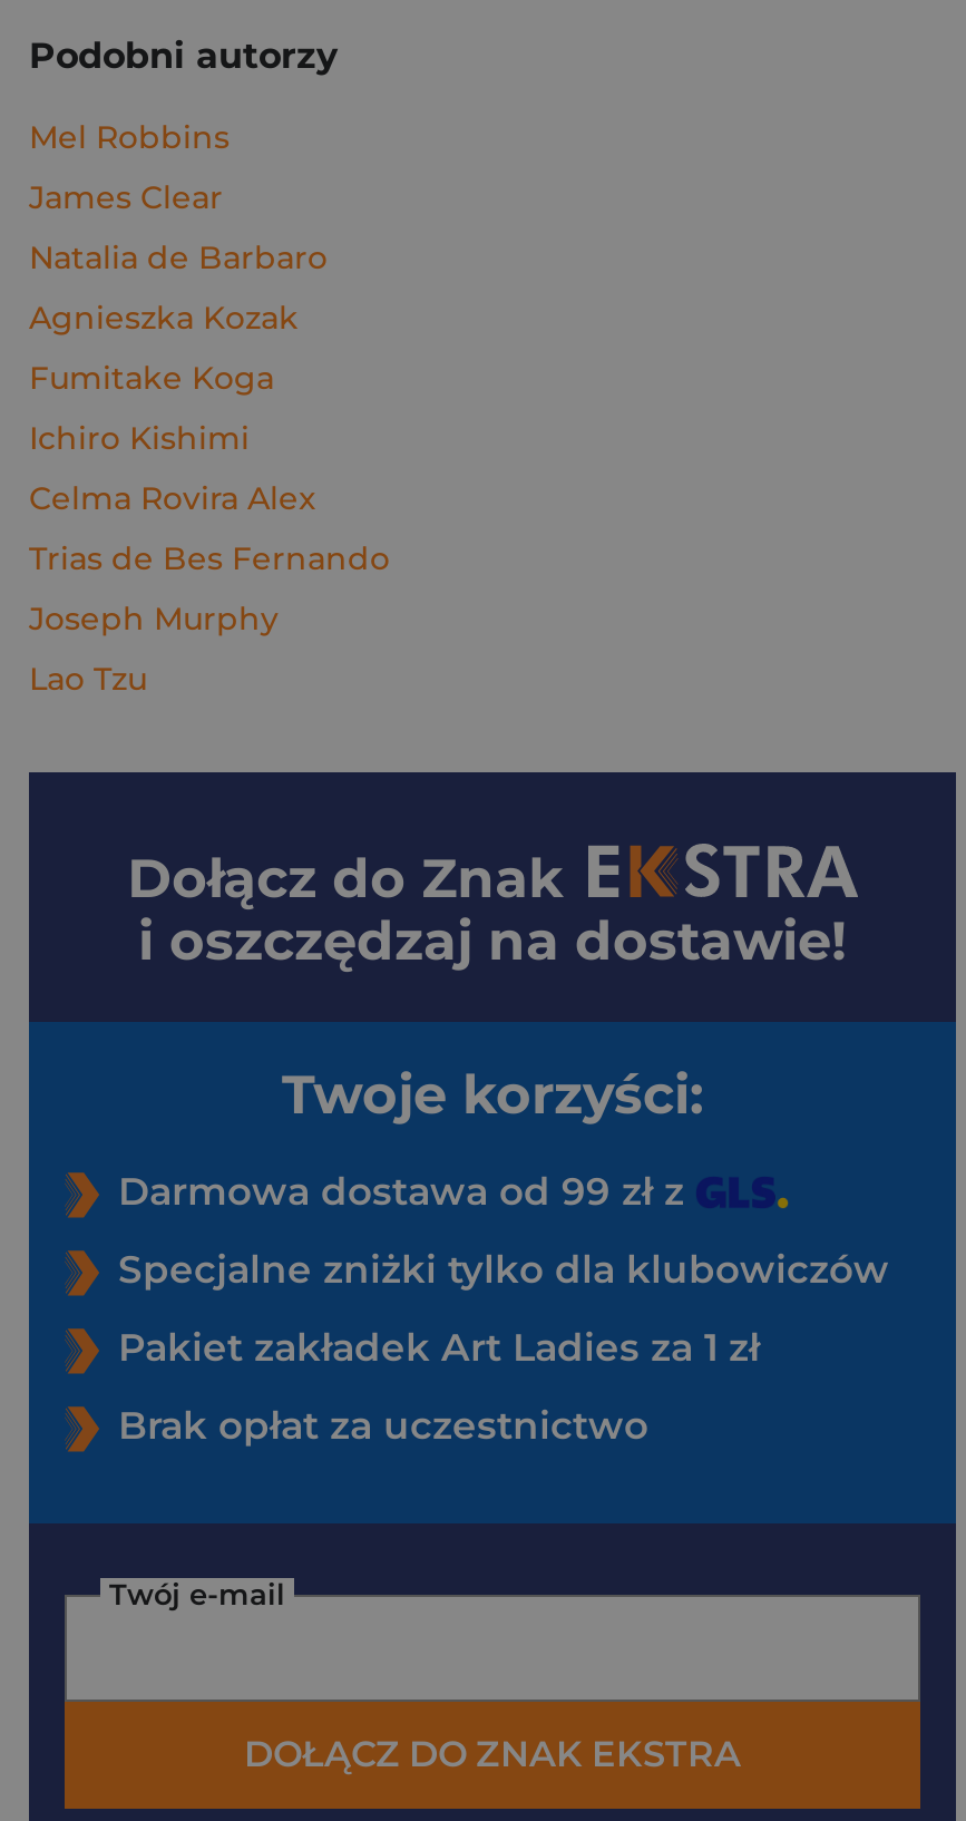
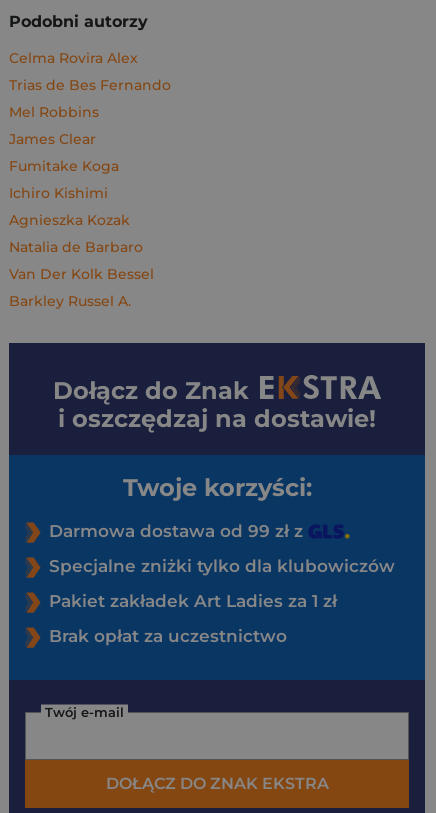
moved [29,117,328,458] -> [9,103,143,256]: Mel Robbins | James Clear | Fumitake Koga | Ichiro Kishimi | Agnieszka Kozak | Natalia de Barbaro
moved [29,478,390,578] -> [9,49,171,94]: Celma Rovira Alex | Trias de Bes Fernando
[29,598,279,699] Joseph Murphy | Lao Tzu -> [9,265,154,310] Van Der Kolk Bessel | Barkley Russel A.

